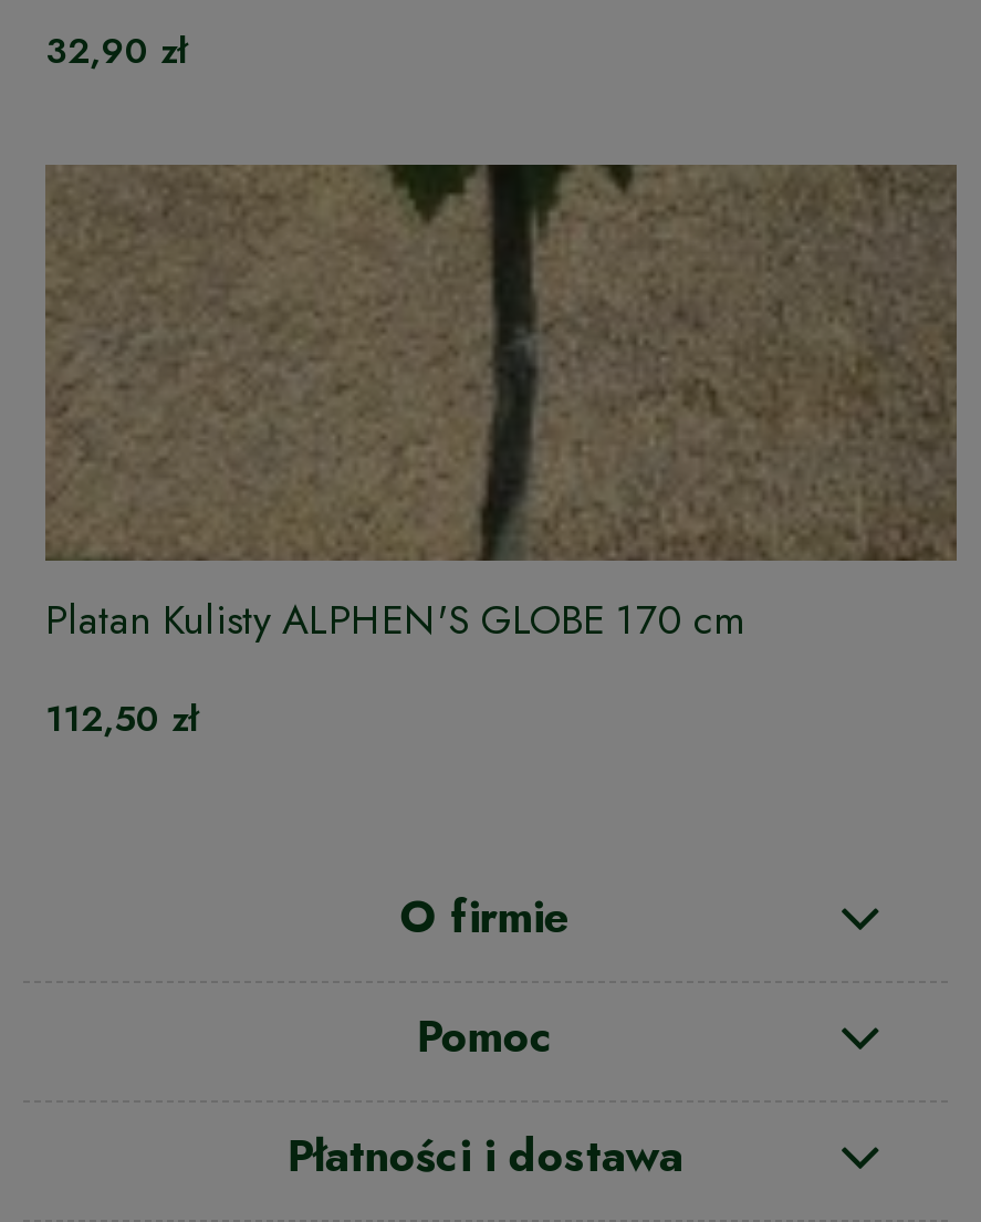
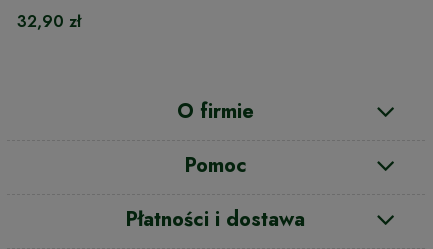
[43,161,959,745] [image] | Platan Kulisty ALPHEN'S GLOBE 170 cm | 112,50 zł -> none

